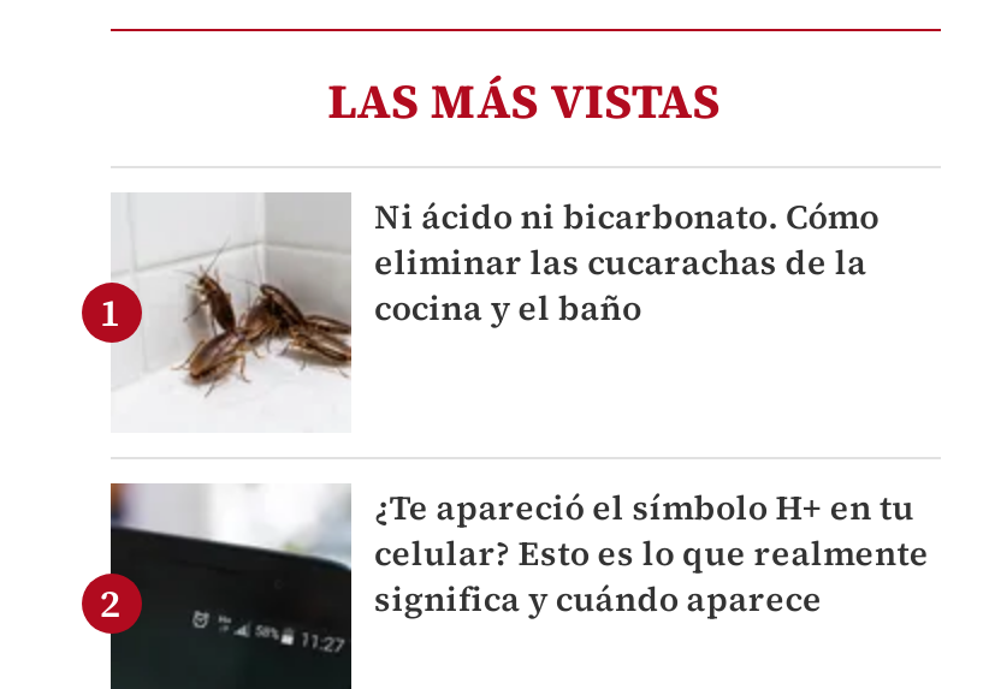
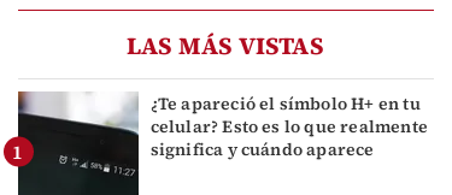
[106,192,879,399] [image] | Ni ácido ni bicarbonato. Cómo | eliminar las cucarachas de la | cocina y el baño -> none

